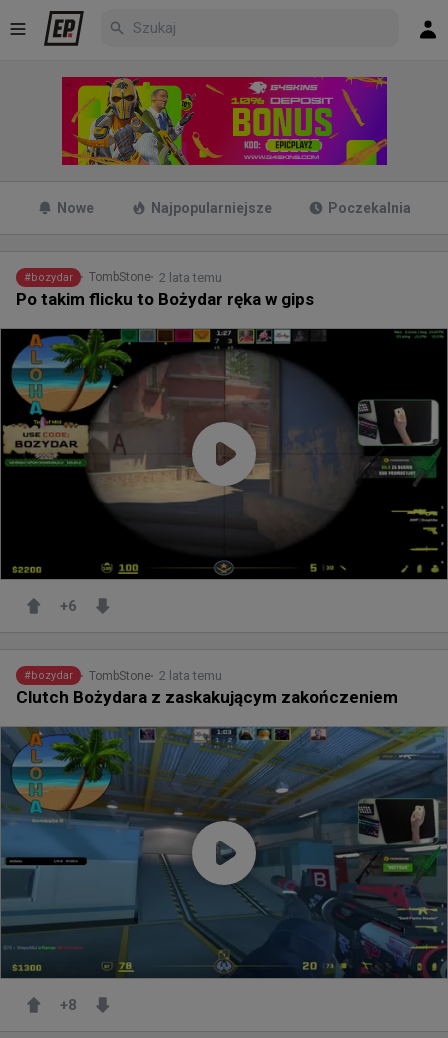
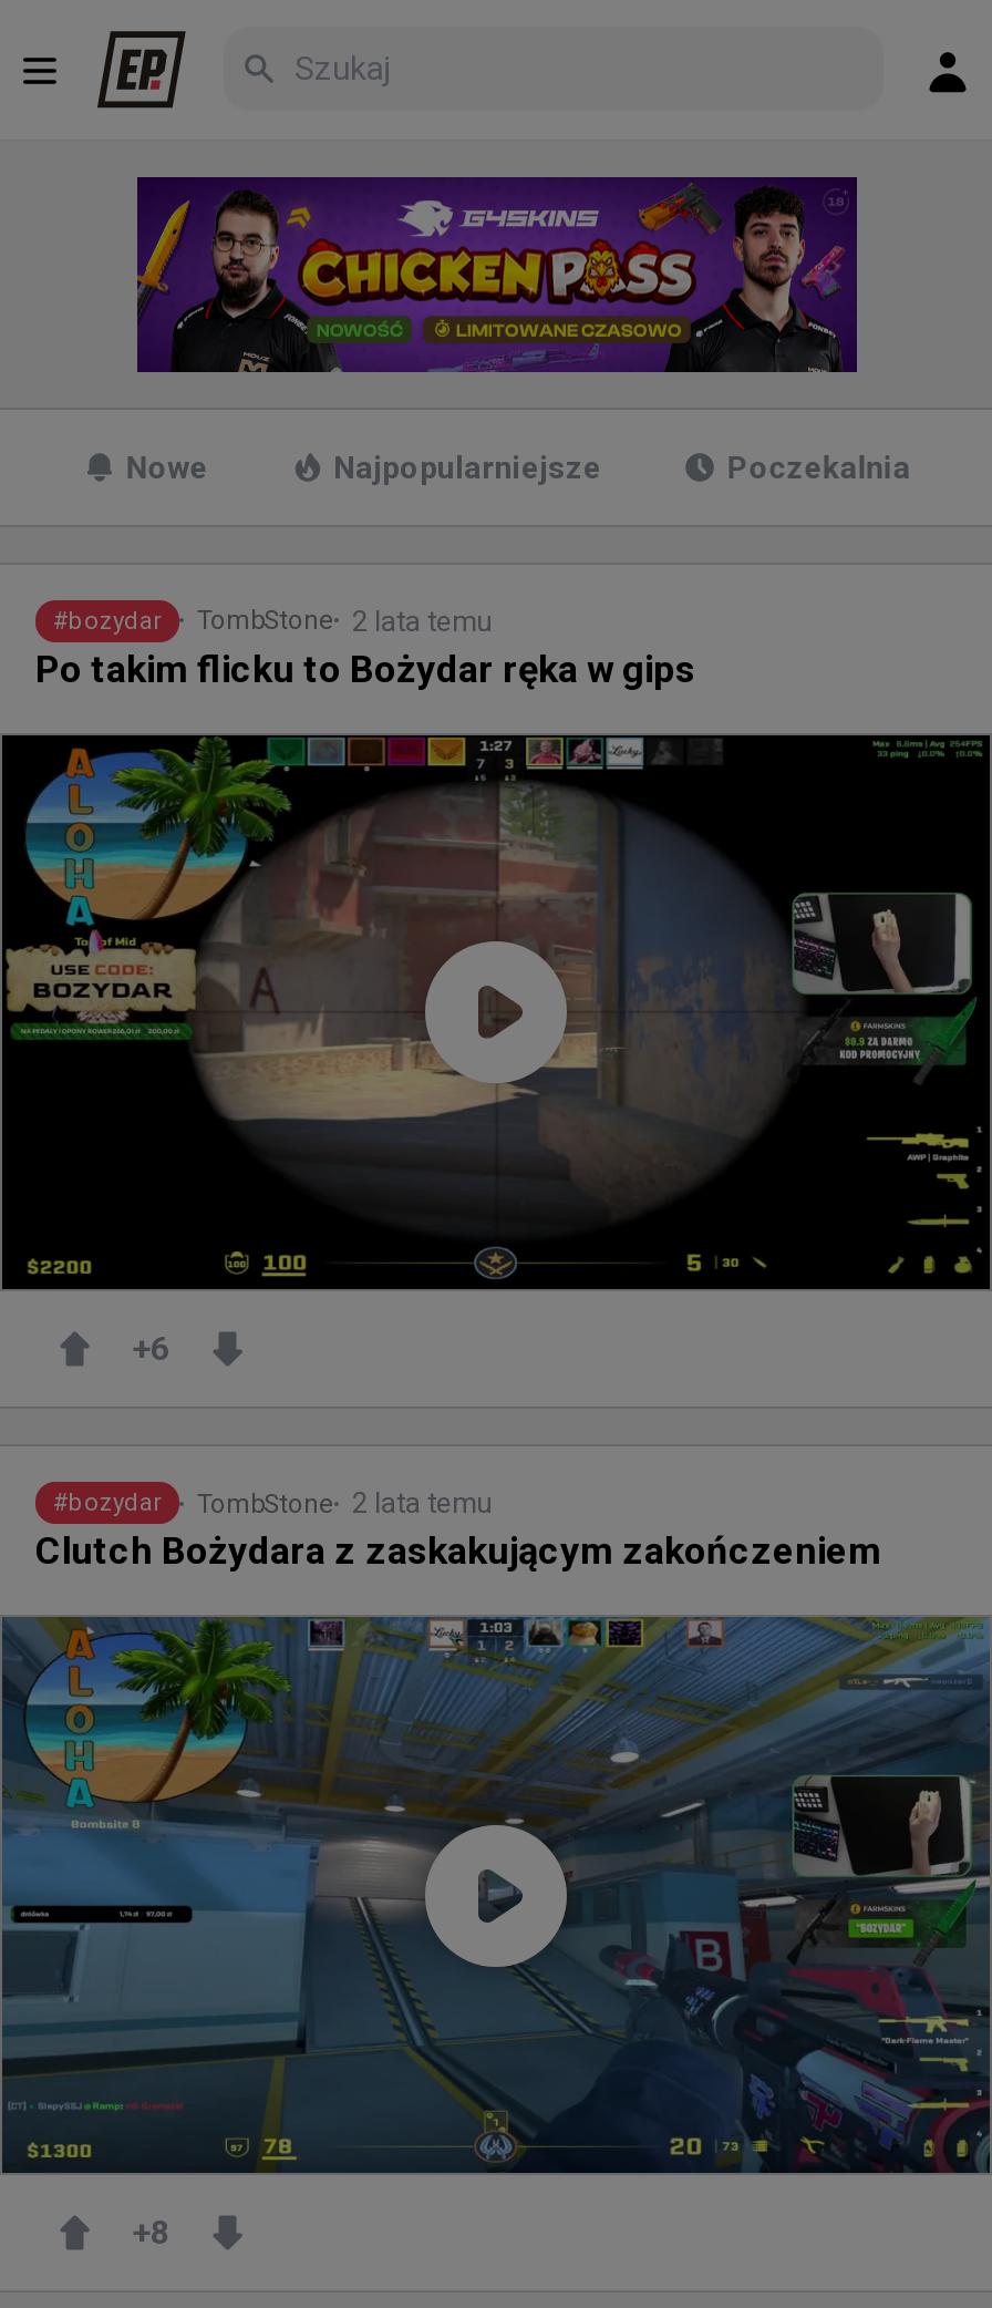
[61,76,388,166] [image] -> [135,175,859,374] [image]

